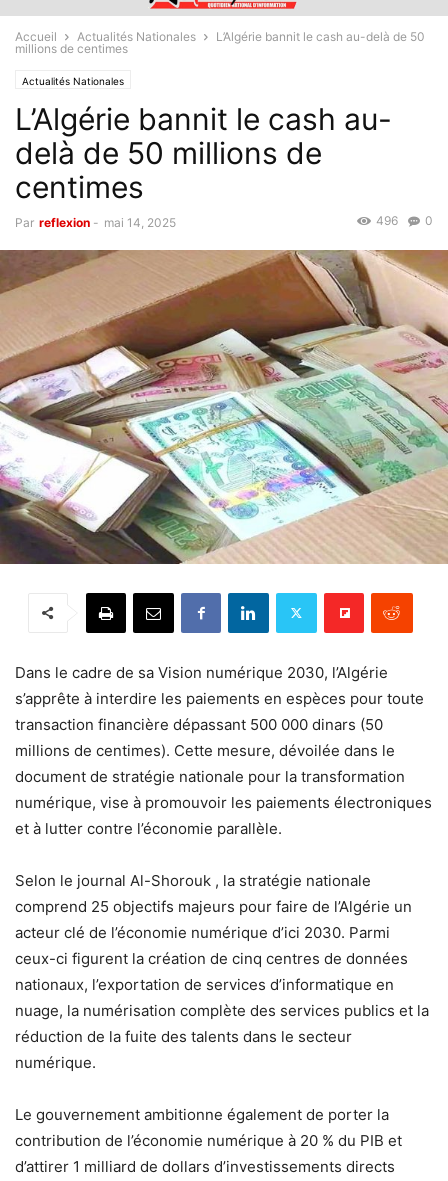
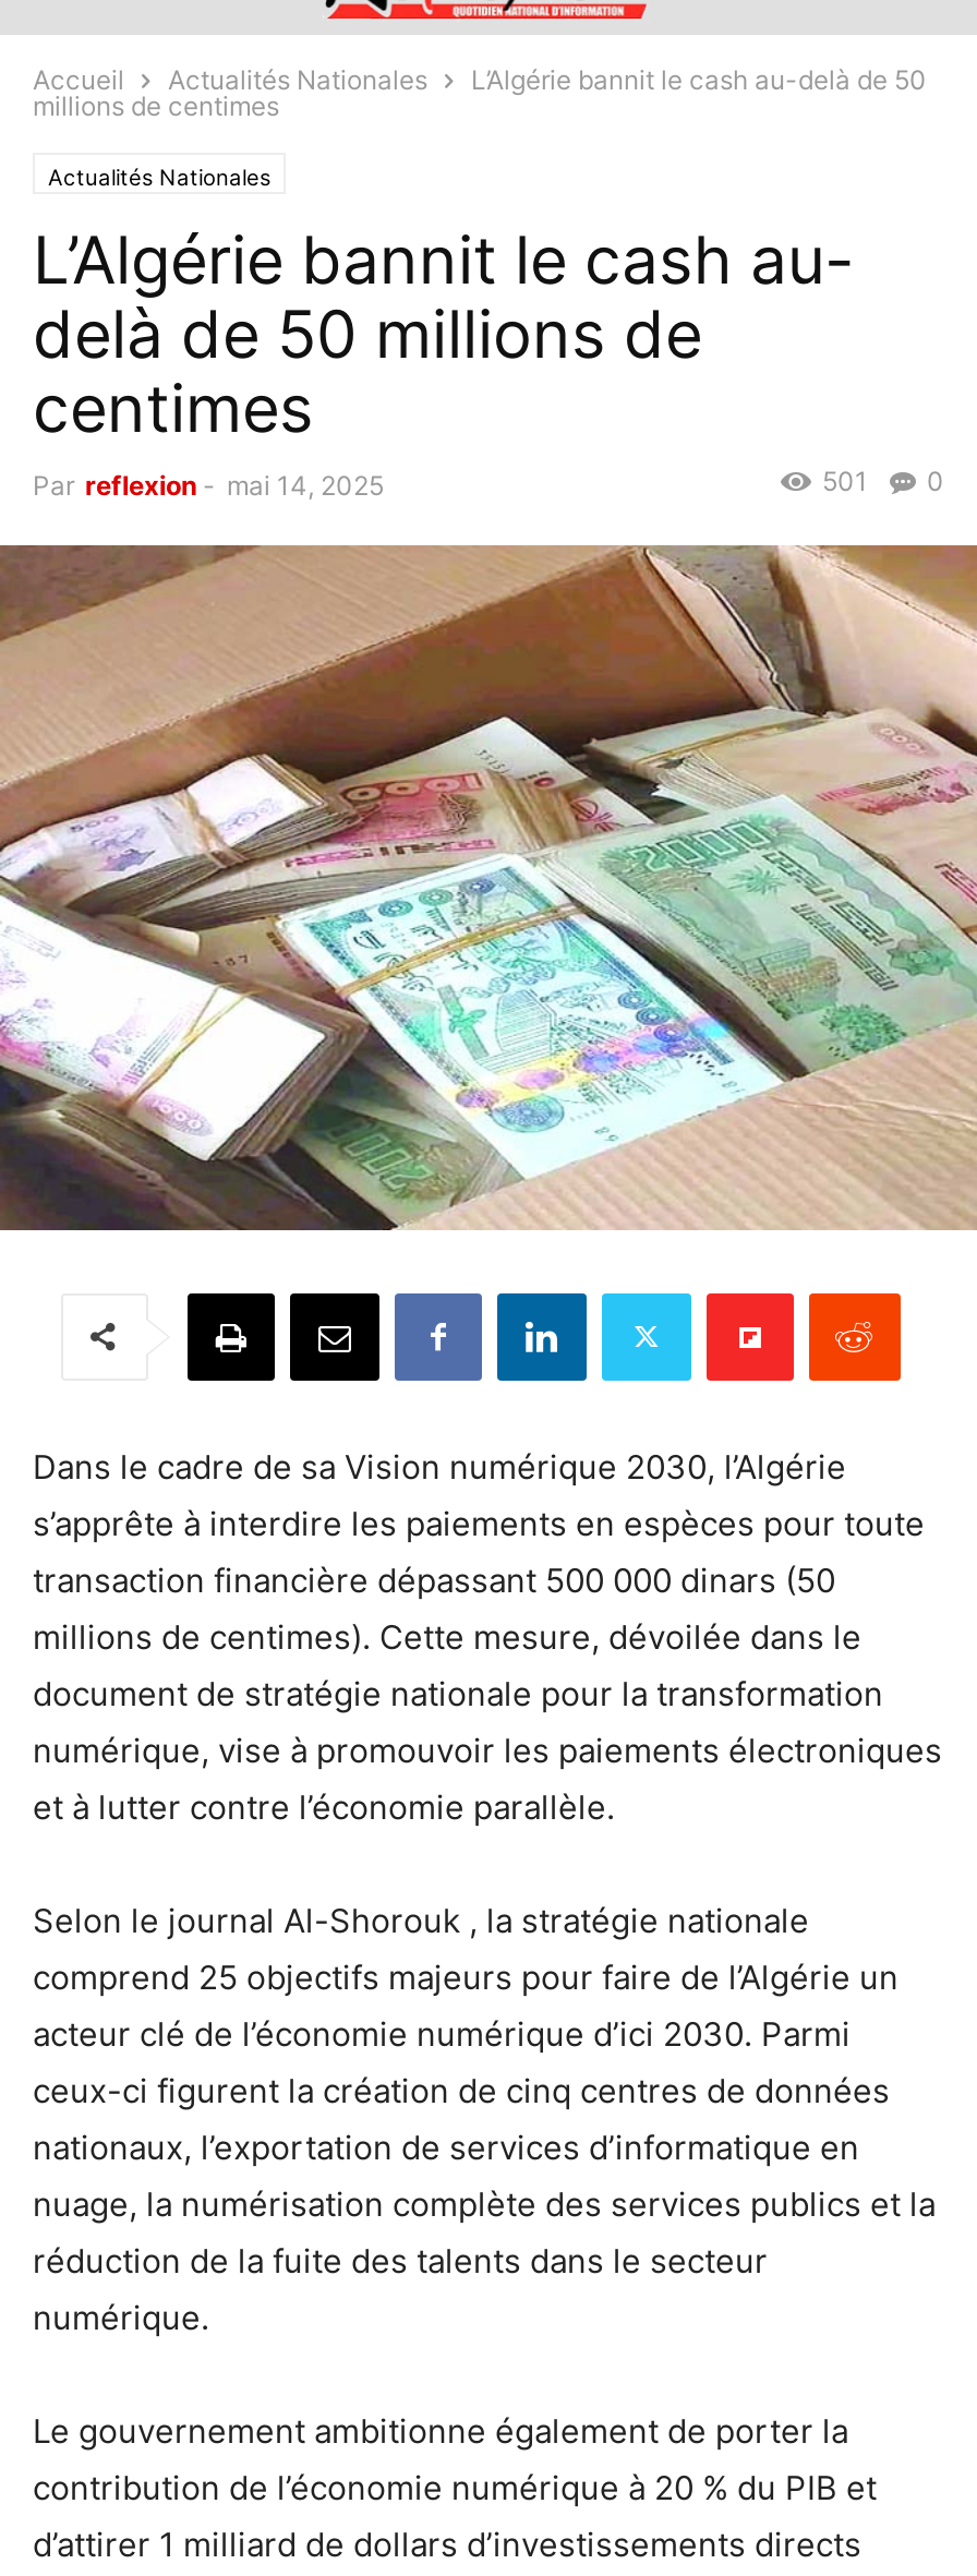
[376,213,433,228] 496 0 -> [822,465,944,497] 501 0

